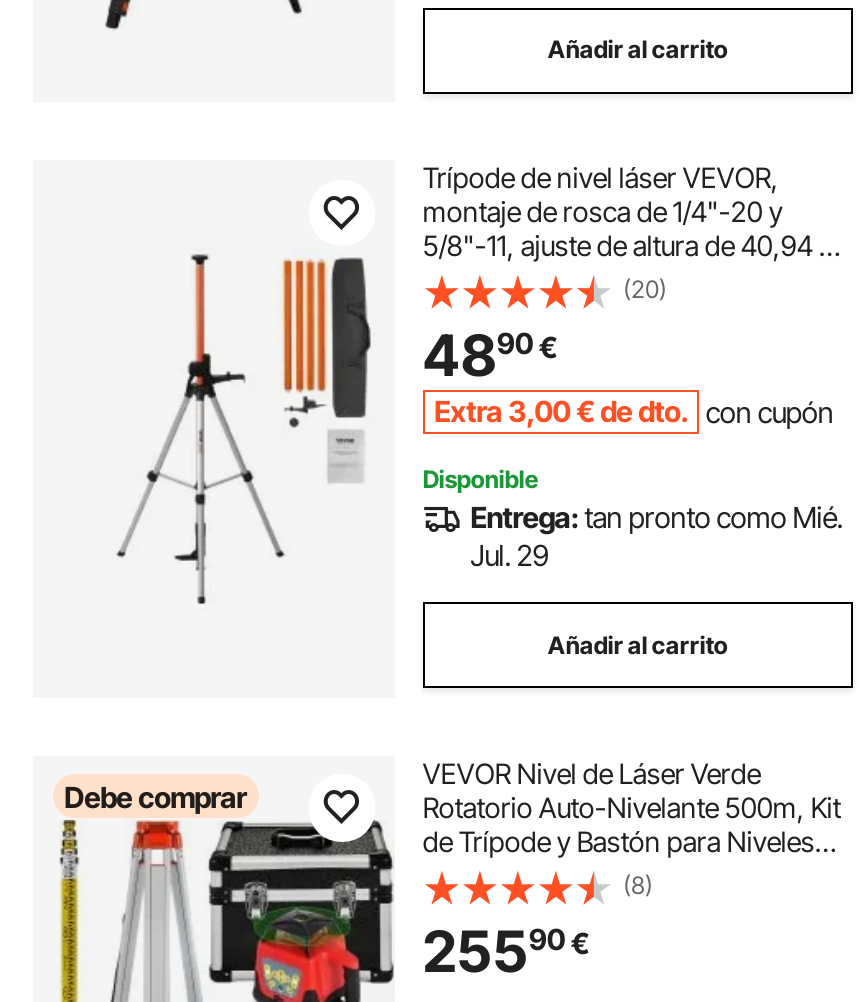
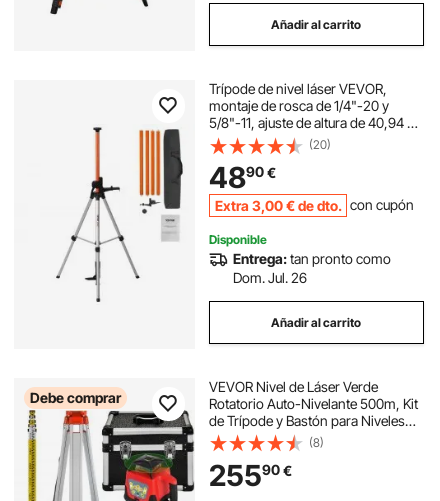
[470,500,842,572] Entrega: tan pronto como Mié. | Jul. 29 -> [233,250,391,286] Entrega: tan pronto como | Dom. Jul. 26

